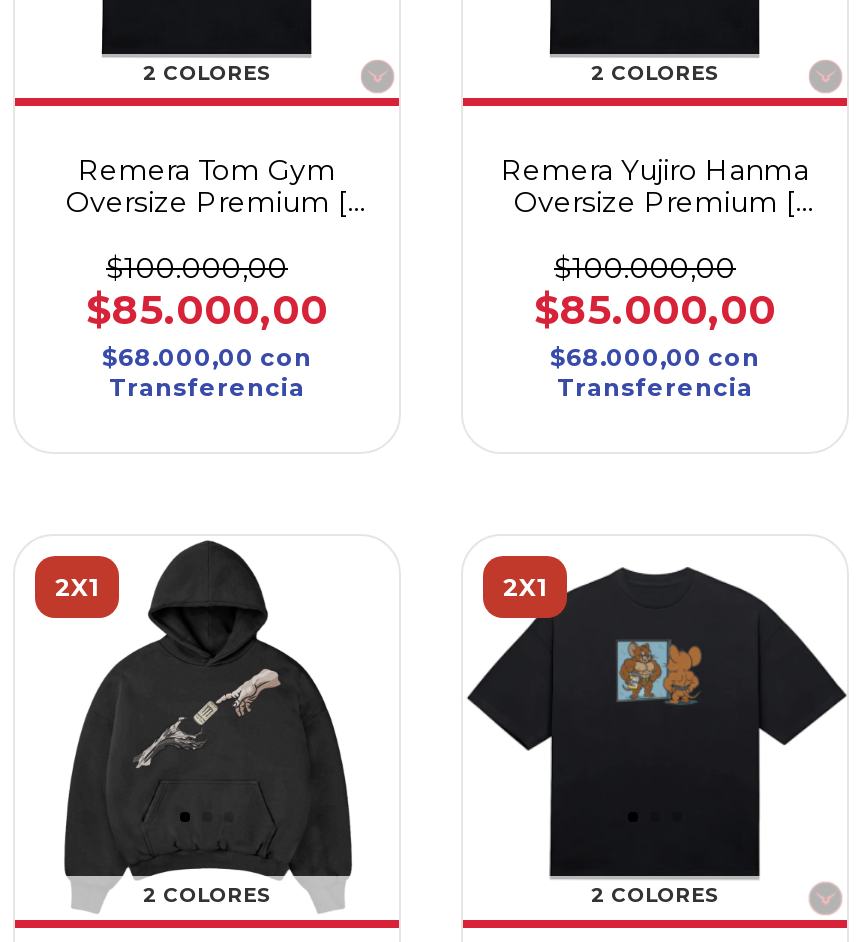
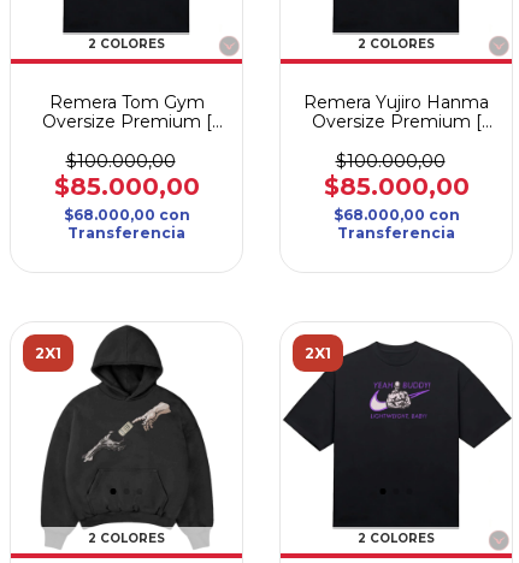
[611,636,709,706] [image] -> [368,380,430,422] [image]

